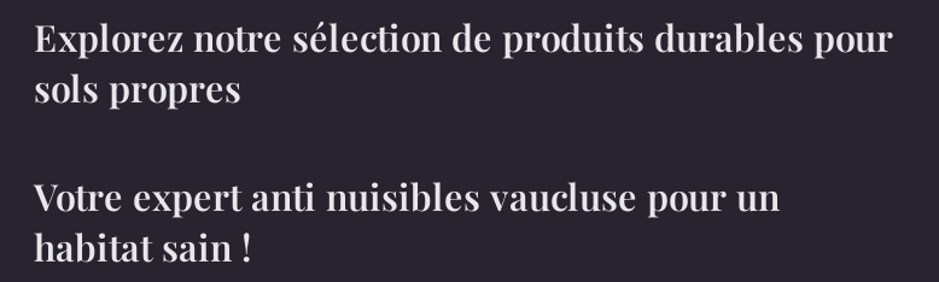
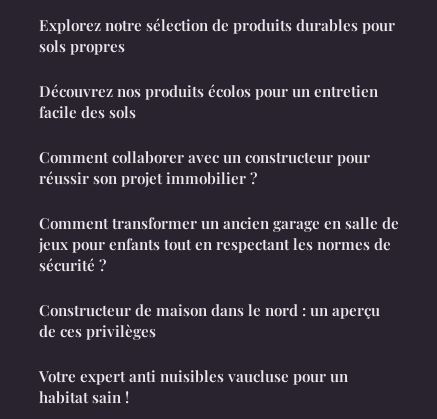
none -> [39,81,399,341] Découvrez nos produits écolos pour un entretien | facile des sols | Comment collaborer avec un constructeur pour | réussir son projet immobilier ? | Comment transformer un ancien garage en salle de | jeux pour enfants tout en respectant les normes de | sécurité ? | Constructeur de maison dans le nord : un aperçu | de ces privilèges

